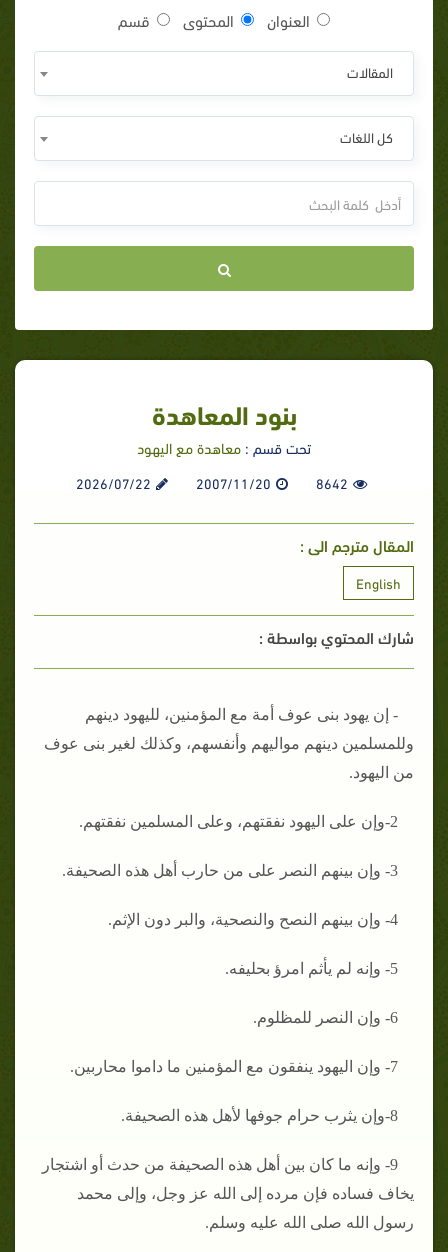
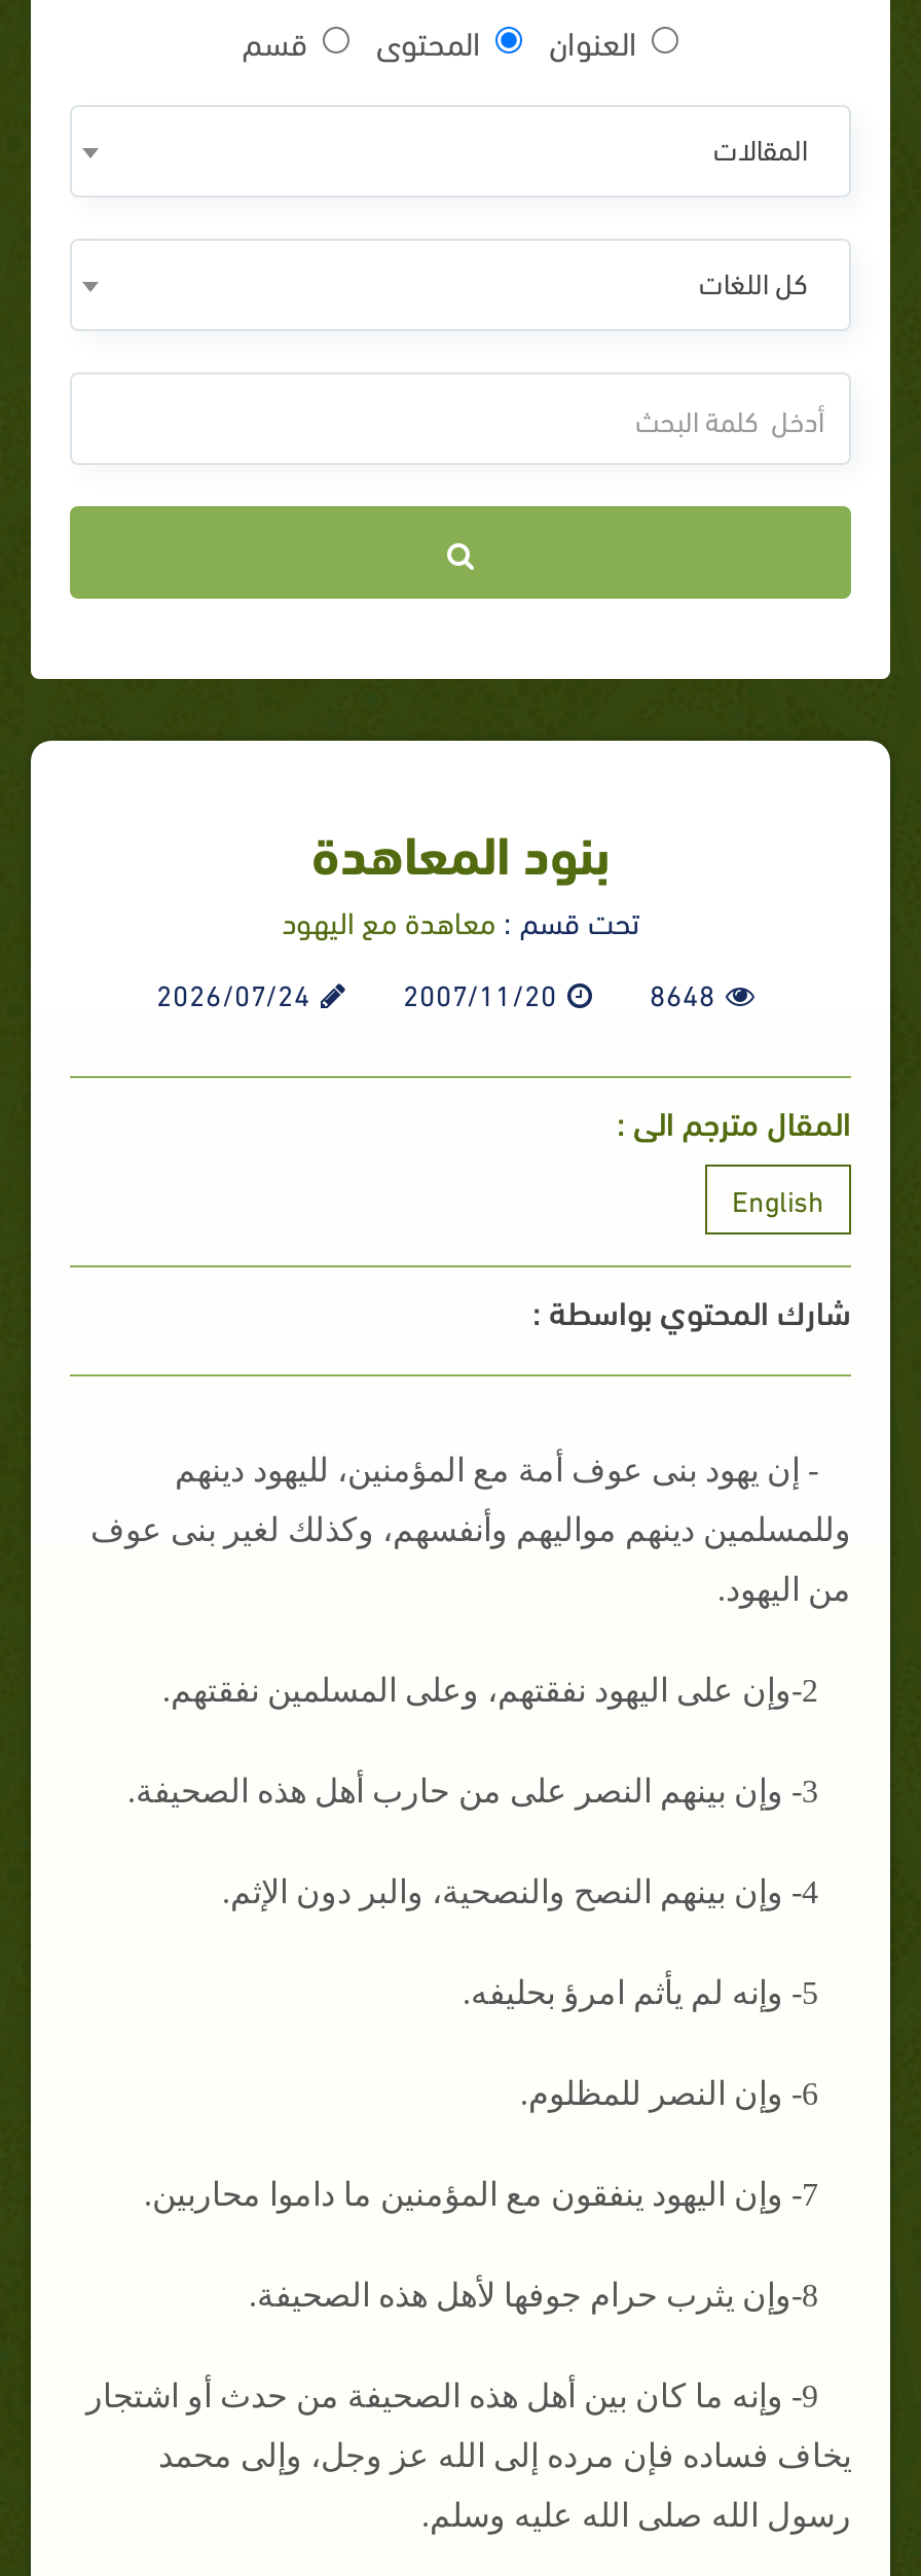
[76,472,151,493] 2026/07/22 -> [156,971,310,1014] 2026/07/24
[316,472,348,493] 8642 -> [650,971,715,1014] 8648

